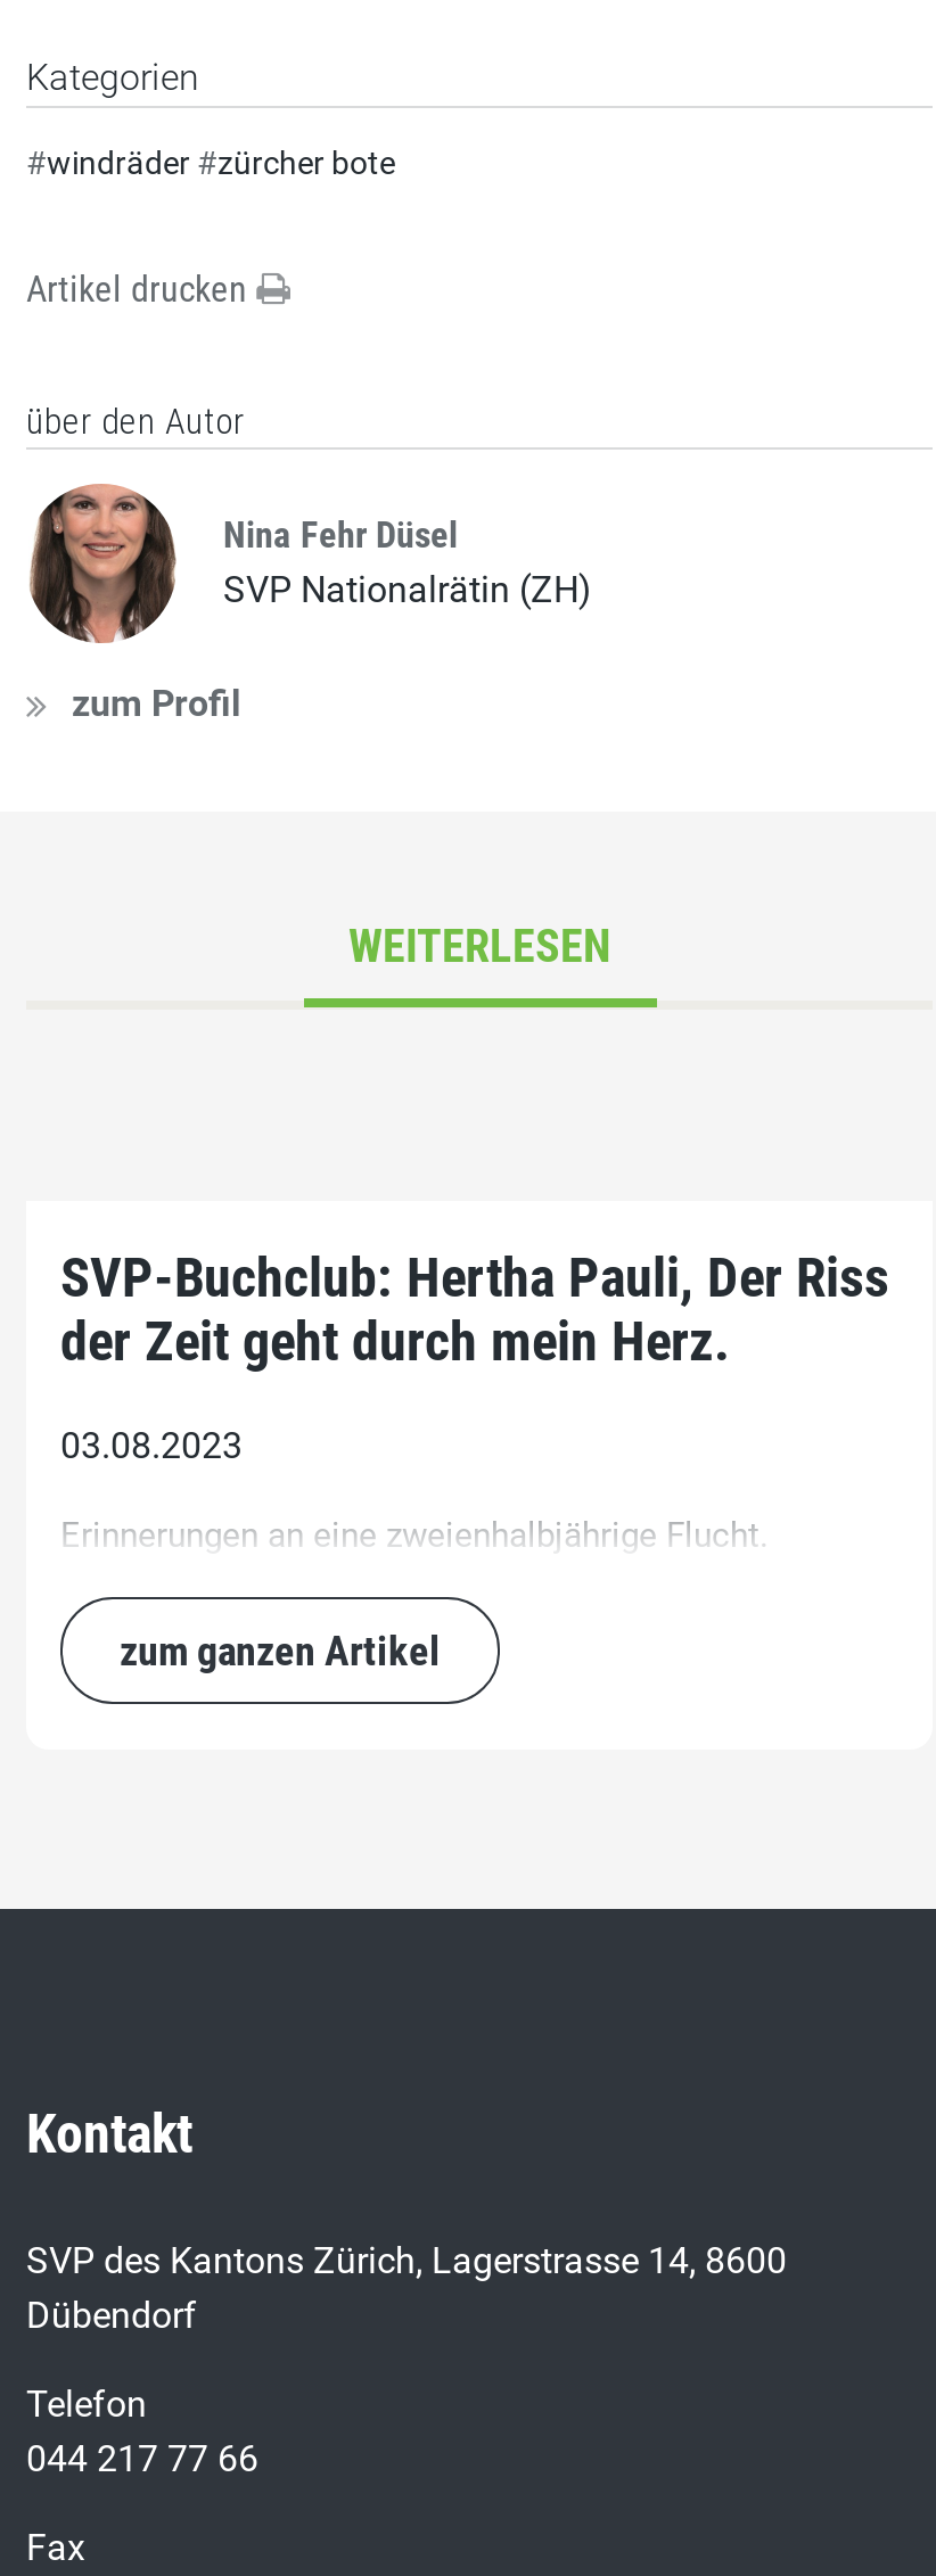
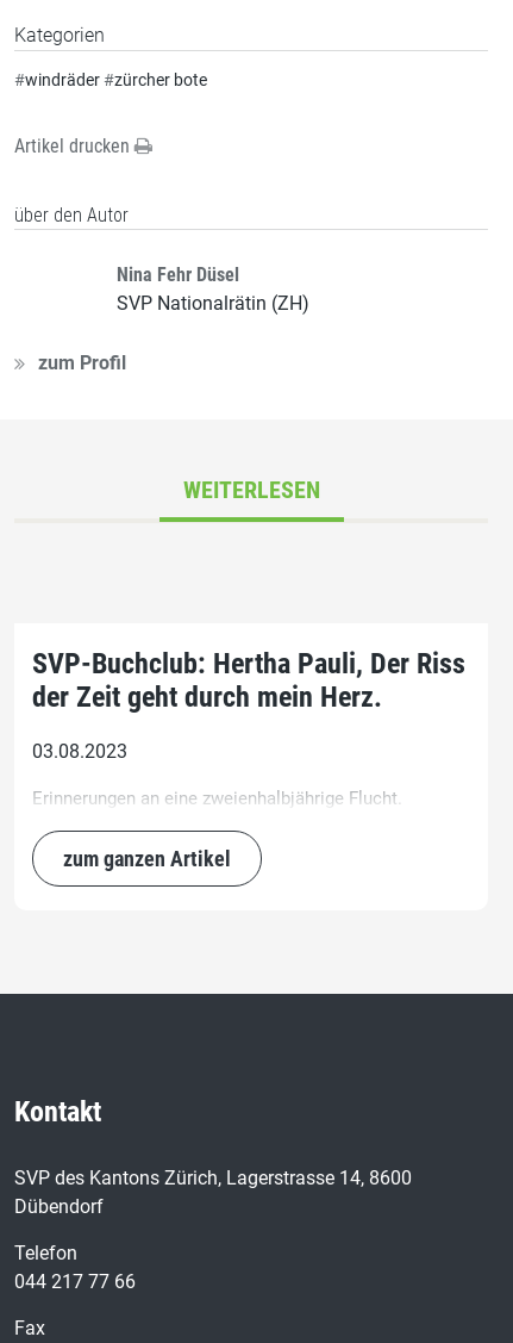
[28,482,179,645] [image] -> none

